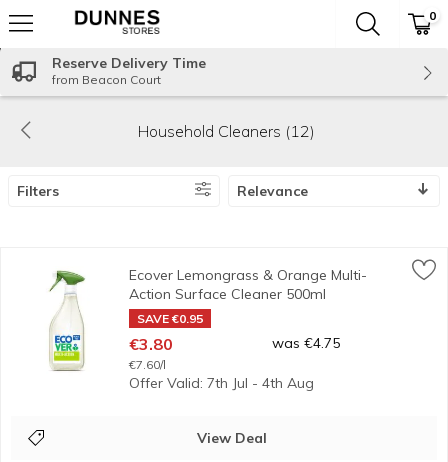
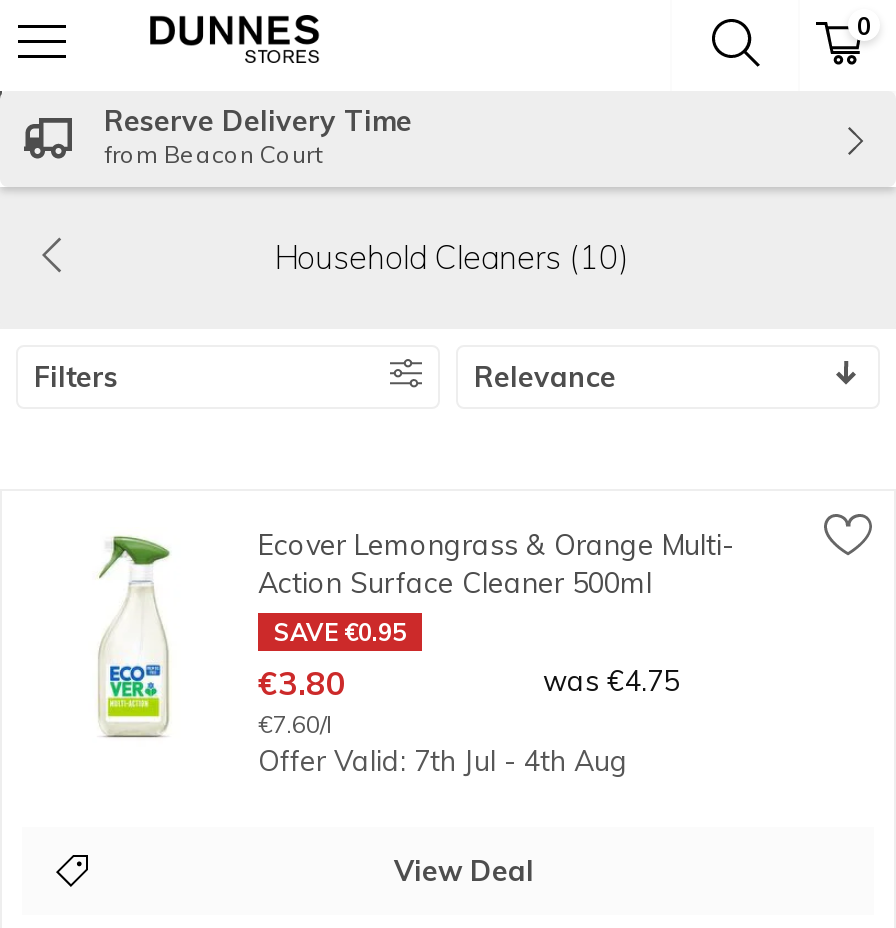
[137,121,314,141] Household Cleaners (12) -> [275,237,629,277] Household Cleaners (10)

